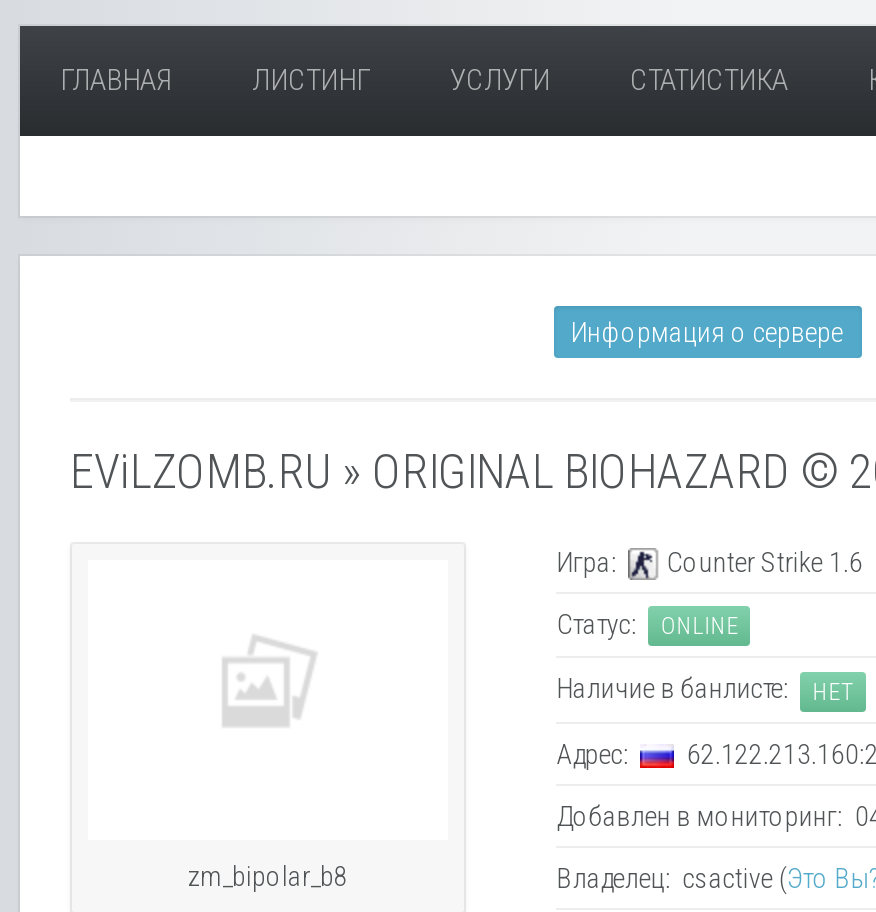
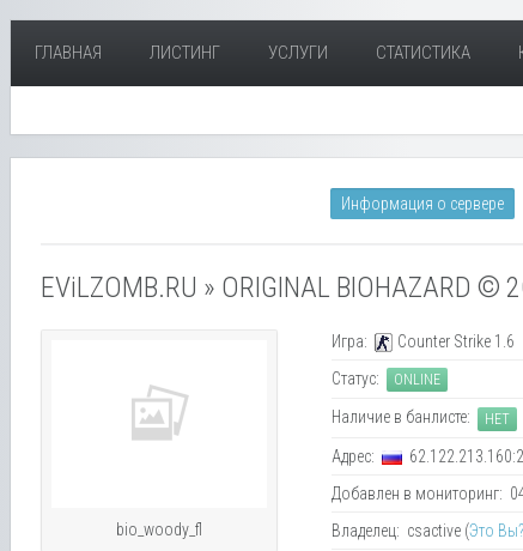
[188,860,348,892] zm_bipolar_b8 -> [116,520,202,539] bio_woody_fl

